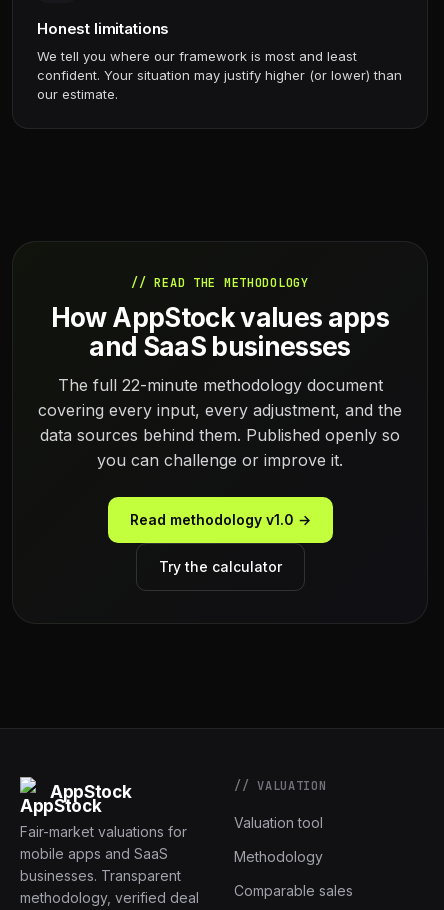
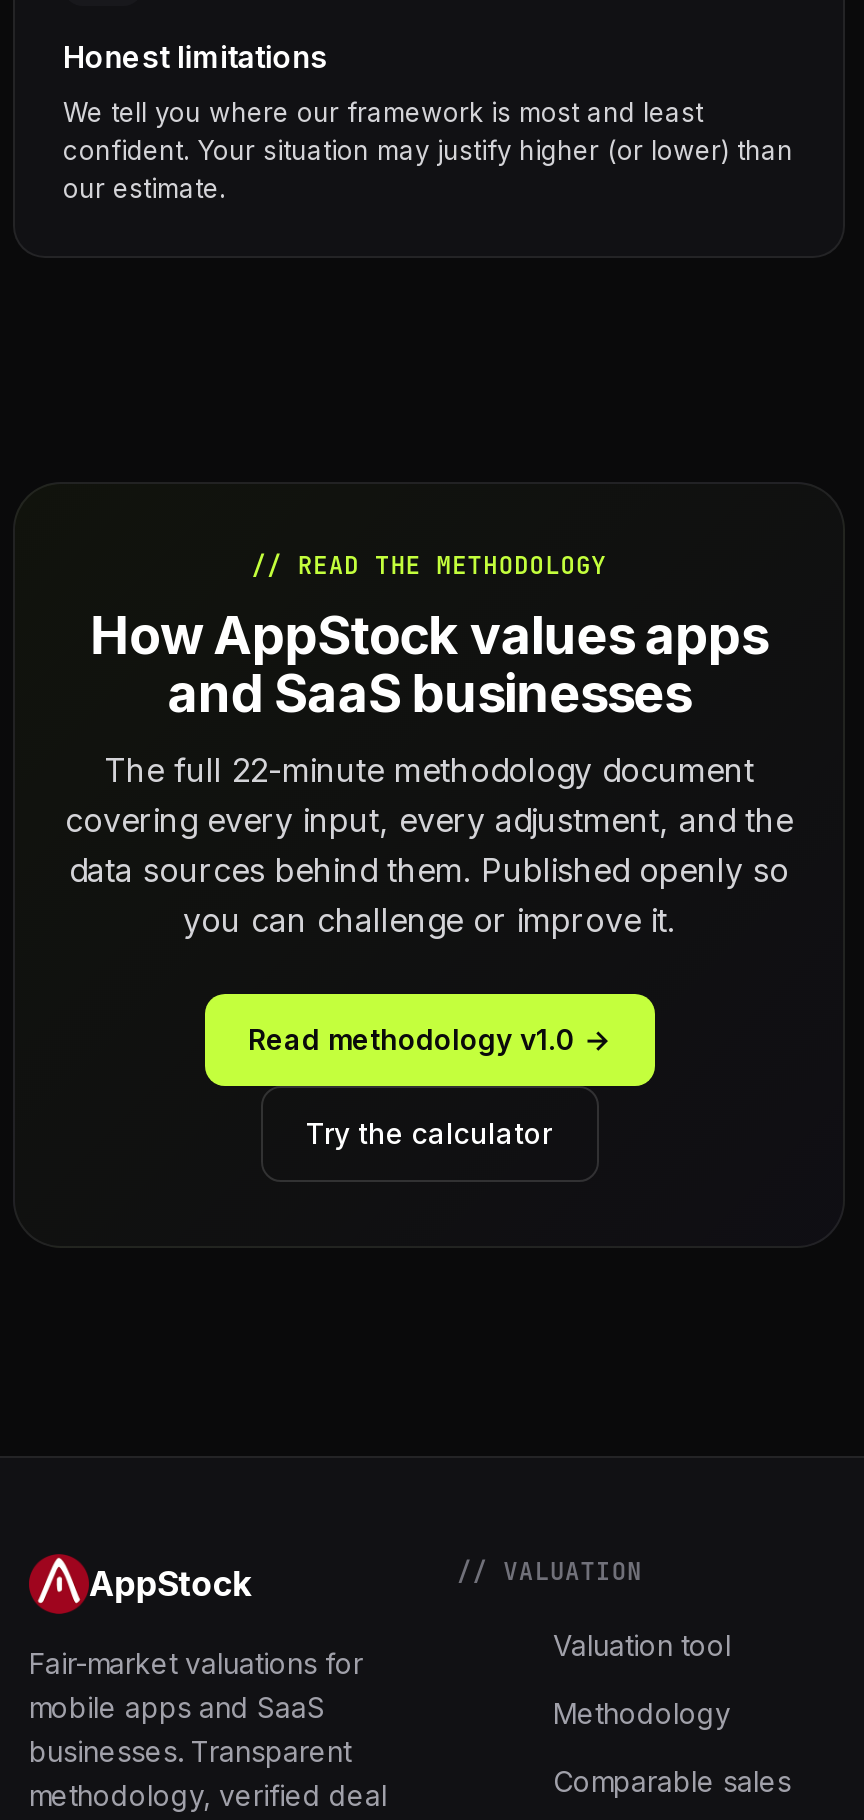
[19,776,102,817] [image] -> [27,1552,191,1632] [image]

